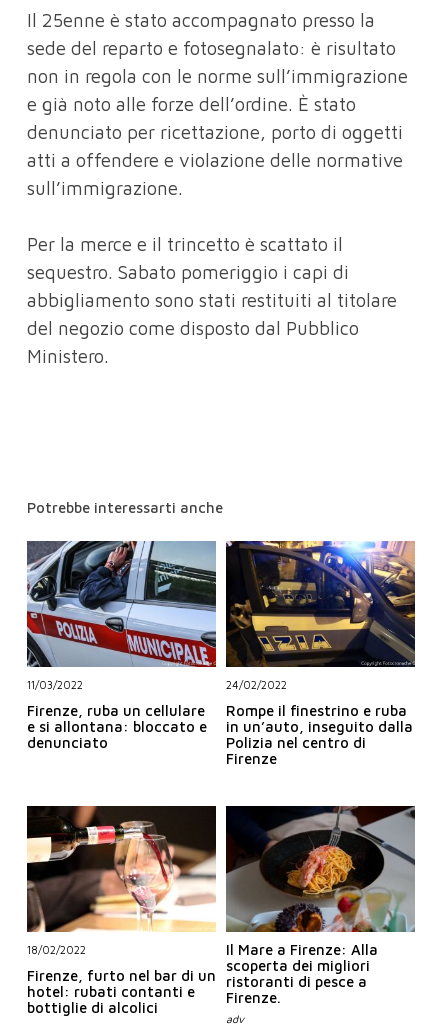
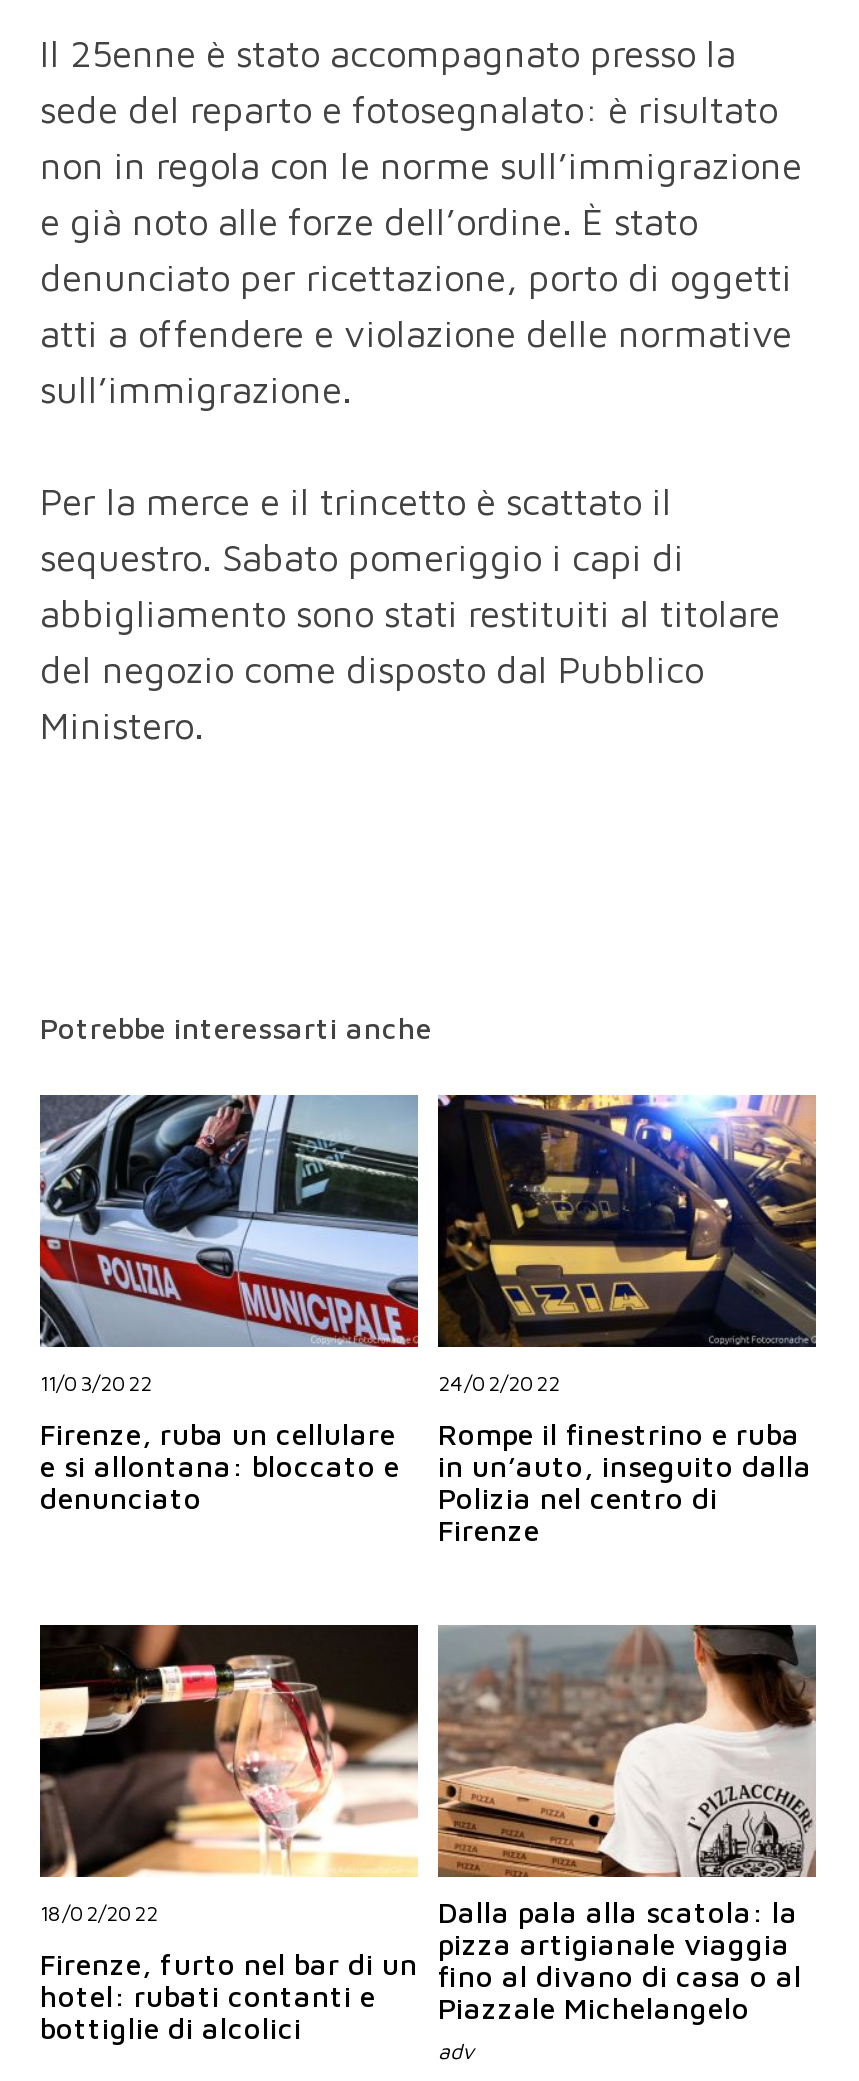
[225,806,415,1006] [image] | Il Mare a Firenze: Alla | scoperta dei migliori | ristoranti di pesce a | Firenze. -> [436,1625,816,2025] [image] | Dalla pala alla scatola: la | pizza artigianale viaggia | fino al divano di casa o al | Piazzale Michelangelo

